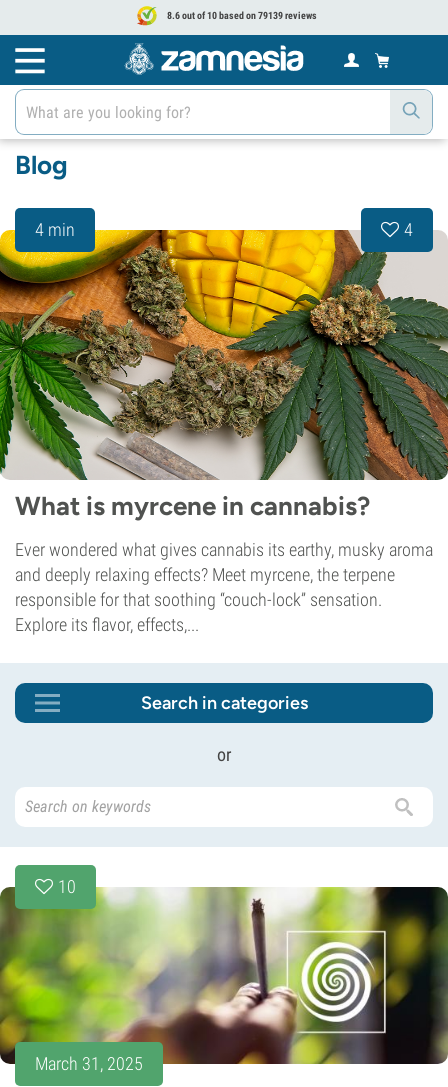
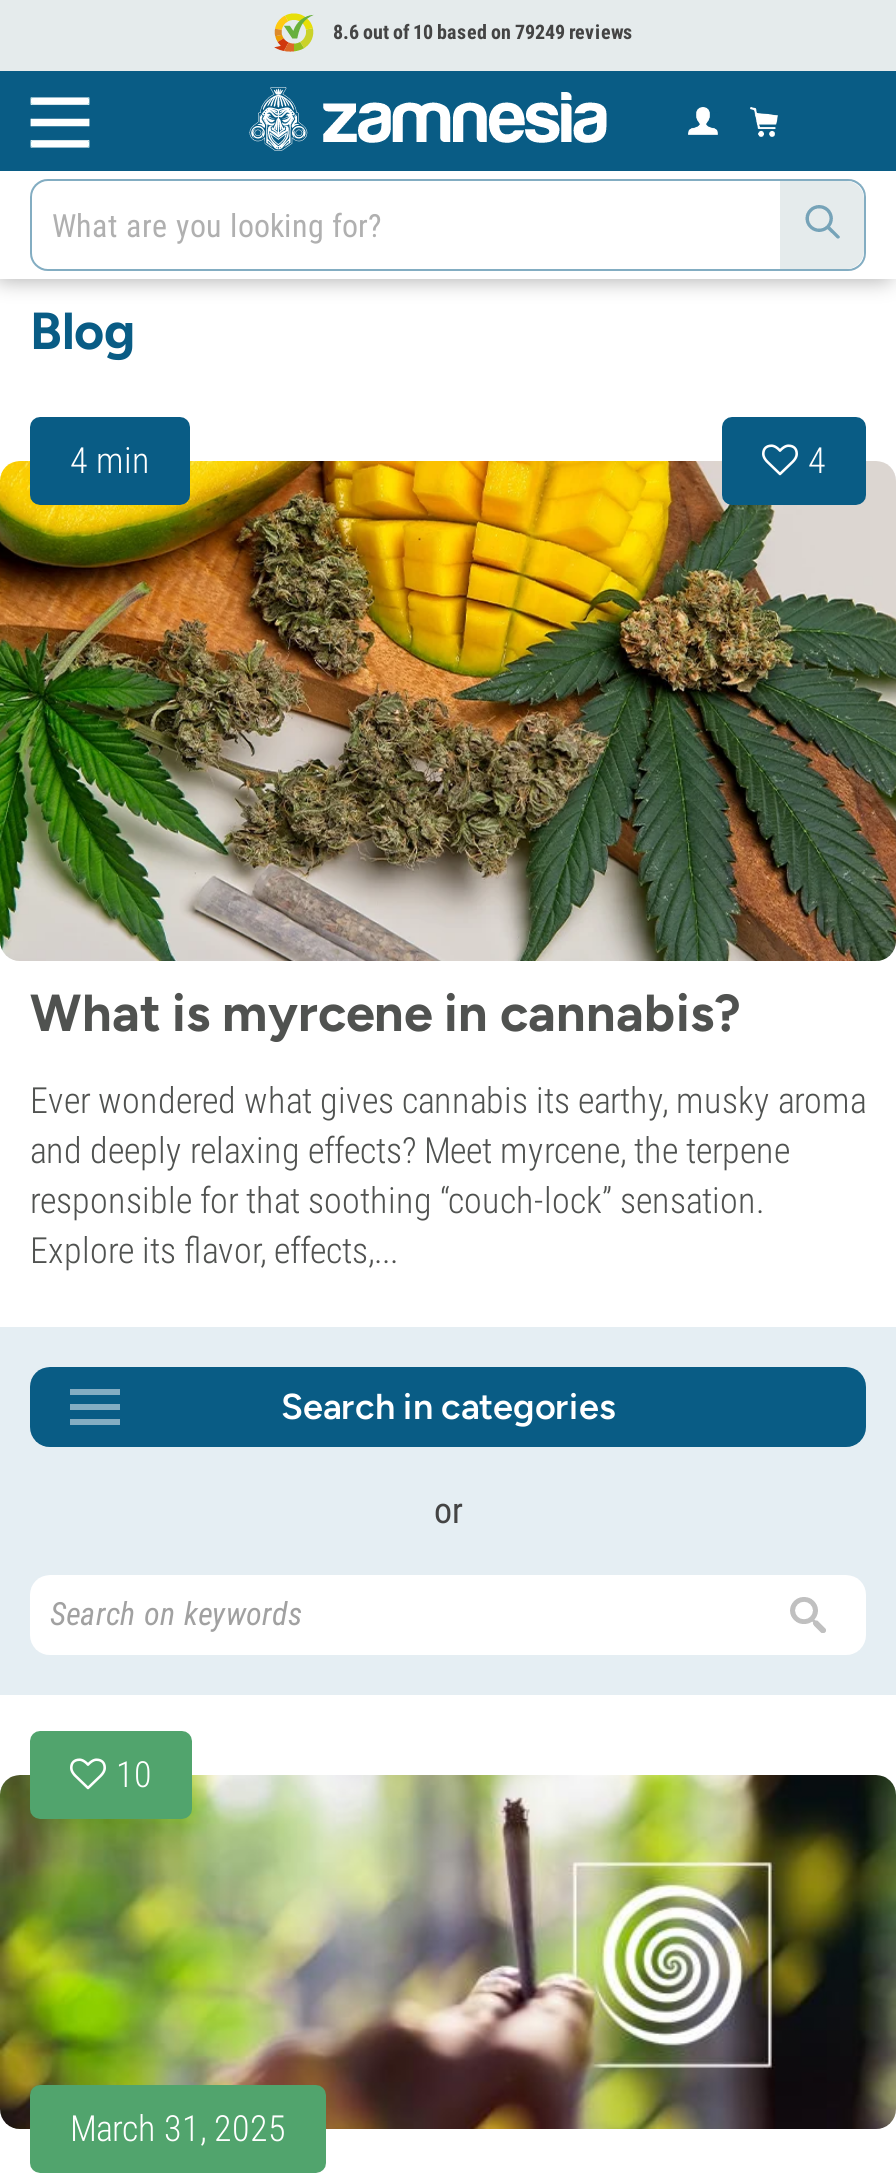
[164,10,316,21] 8.6 out of 10 based on 79139 reviews -> [329,21,633,43] 8.6 out of 10 based on 79249 reviews

